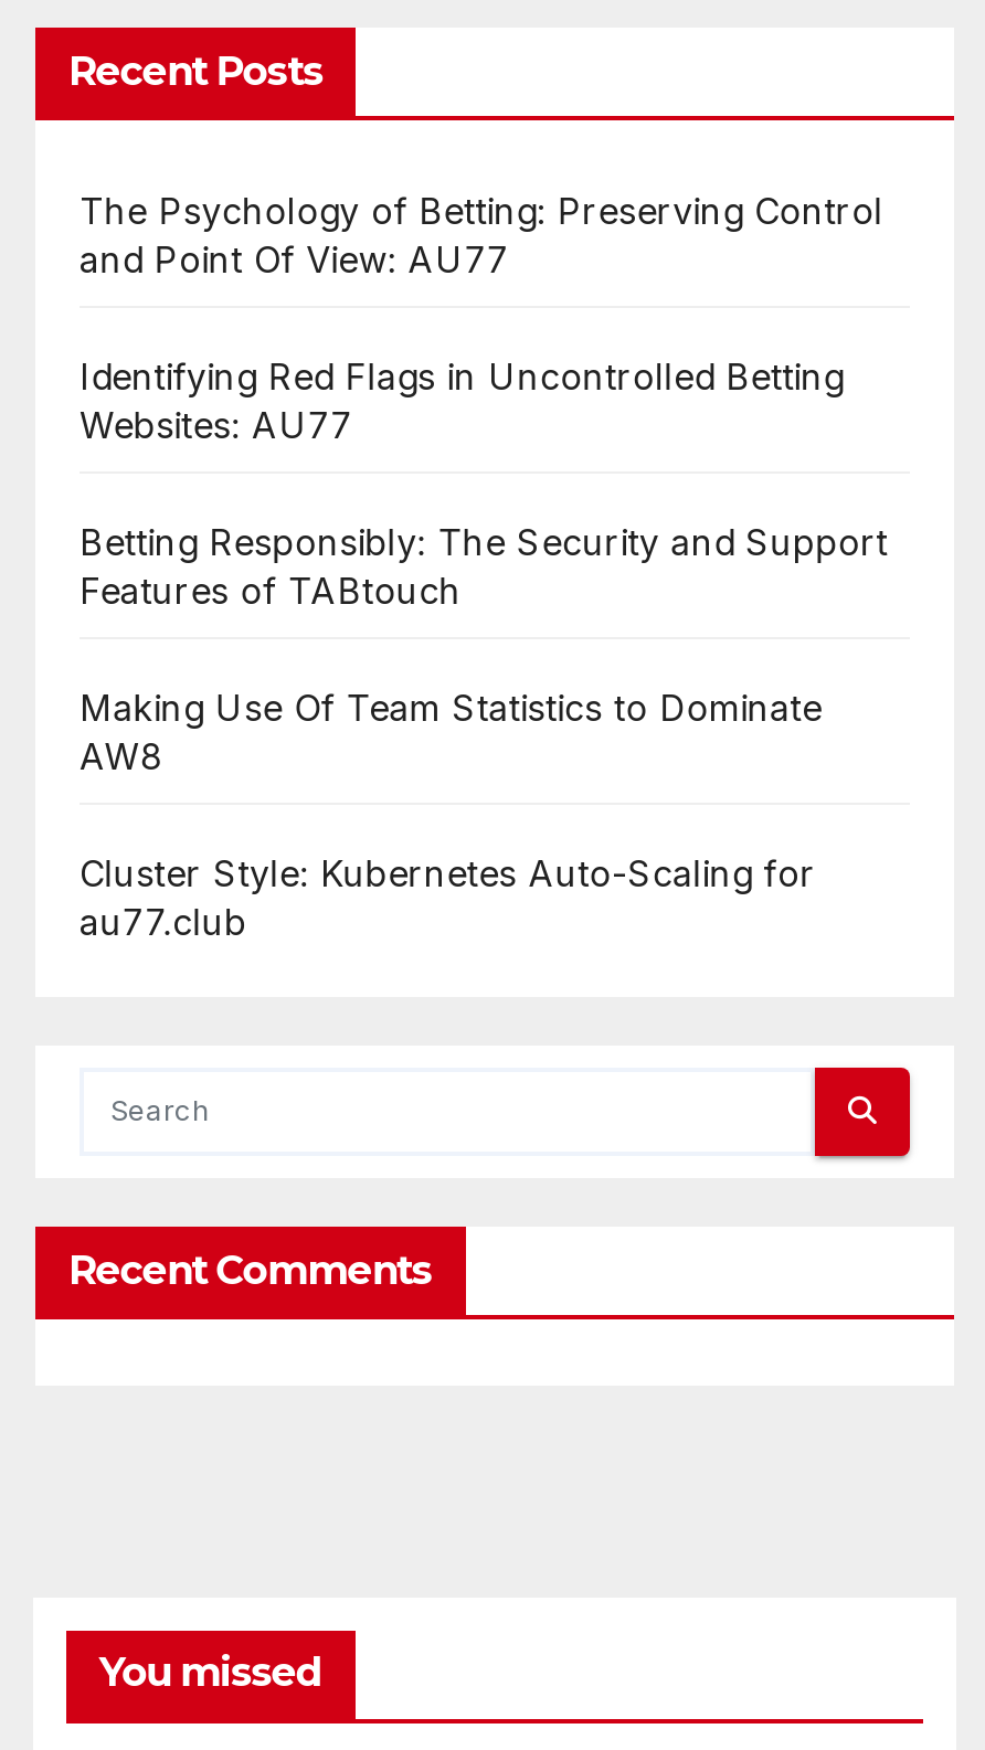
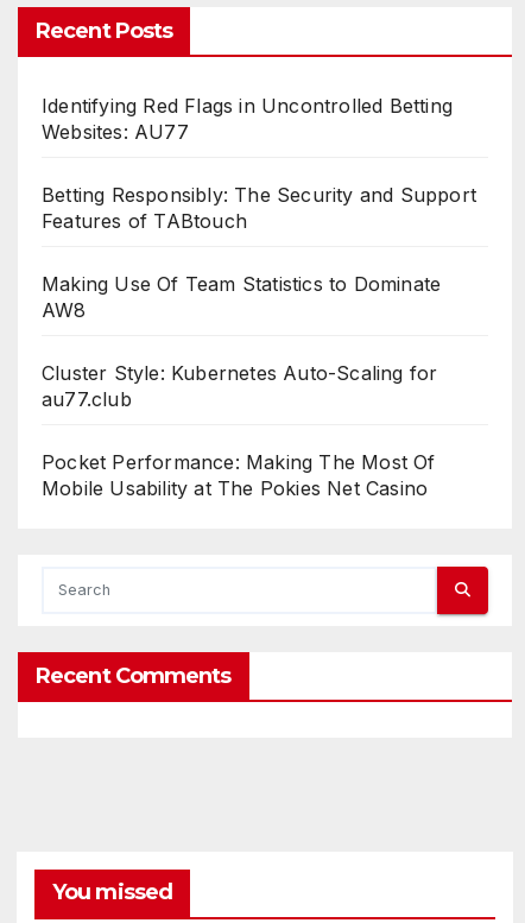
[80,188,883,281] The Psychology of Betting: Preserving Control | and Point Of View: AU77 -> none
moved [80,354,888,944] -> [42,94,476,411]: Identifying Red Flags in Uncontrolled Betting | Websites: AU77 | Betting Responsibly: The Security and Support | Features of TABtouch | Making Use Of Team Statistics to Dominate | AW8 | Cluster Style: Kubernetes Auto-Scaling for | au77.club
none -> [42,450,435,500] Pocket Performance: Making The Most Of | Mobile Usability at The Pokies Net Casino

